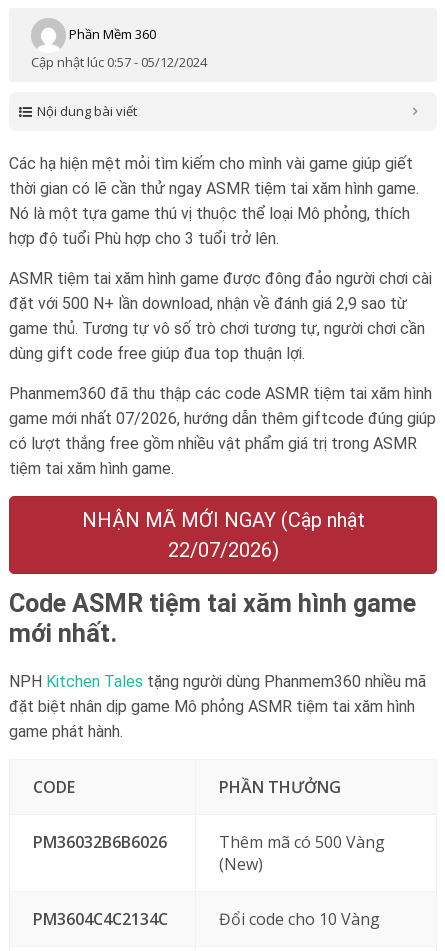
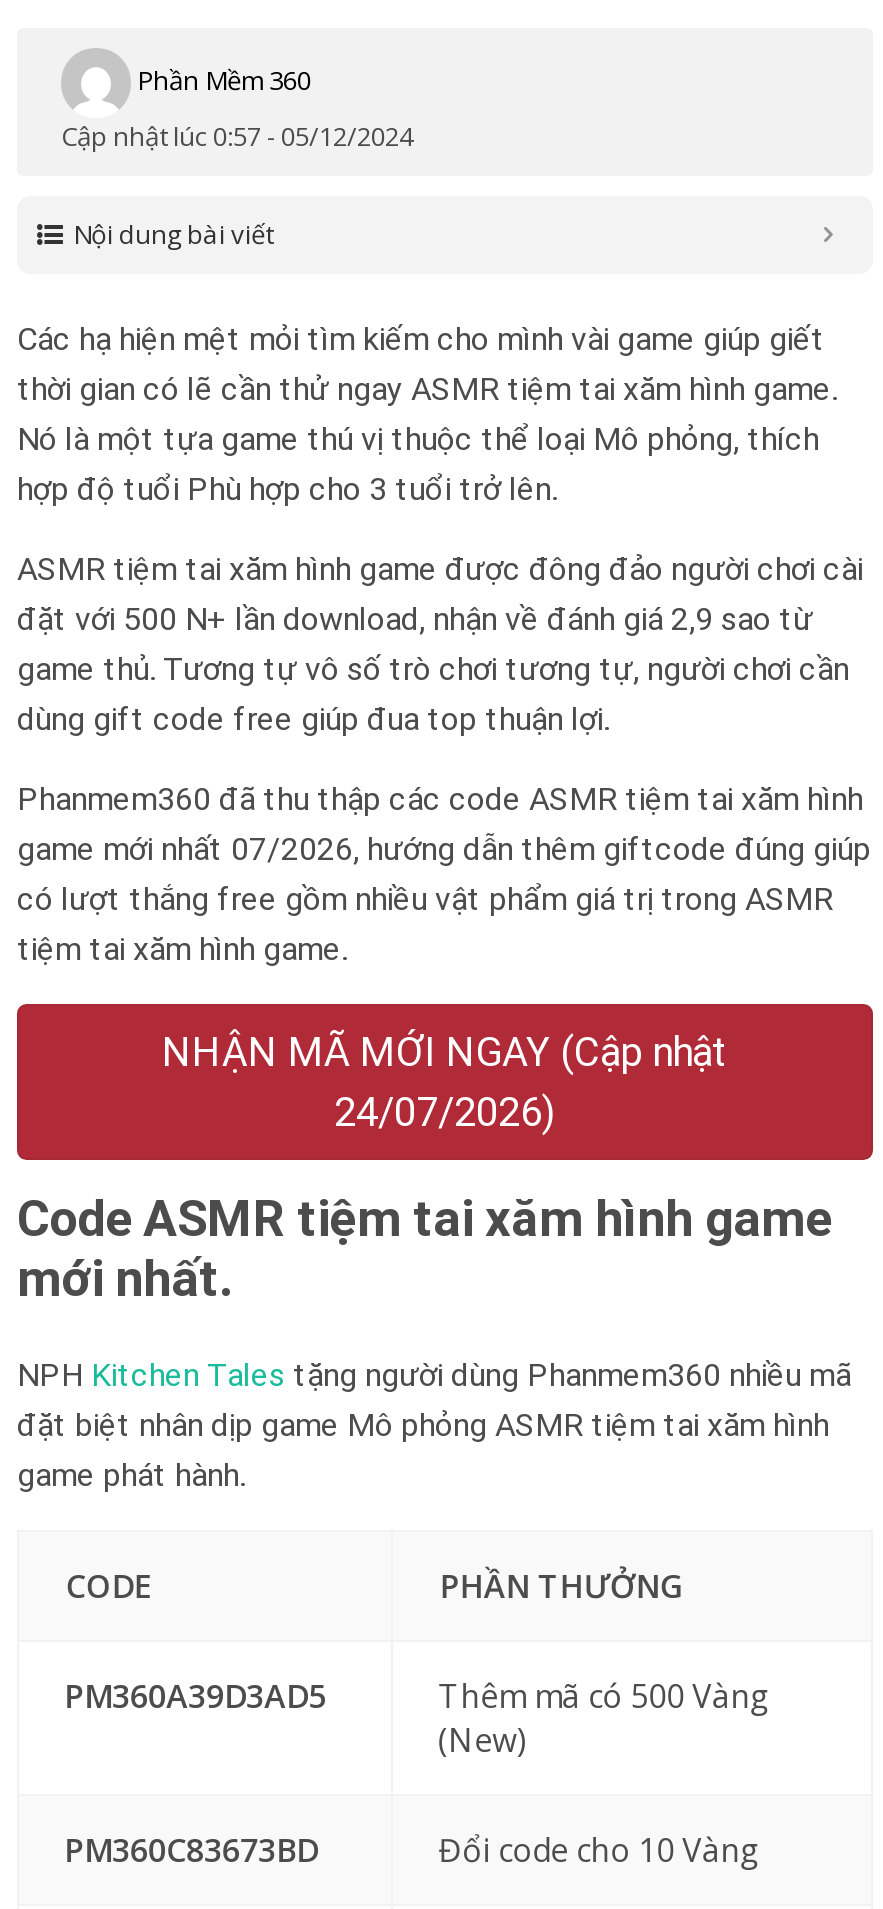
[167,538,278,562] 22/07/2026) -> [334,1088,556,1136] 24/07/2026)
[33,831,167,853] PM36032B6B6026 -> [64,1674,326,1718] PM360A39D3AD5
[33,908,168,930] PM3604C4C2134C -> [64,1828,318,1872] PM360C83673BD

